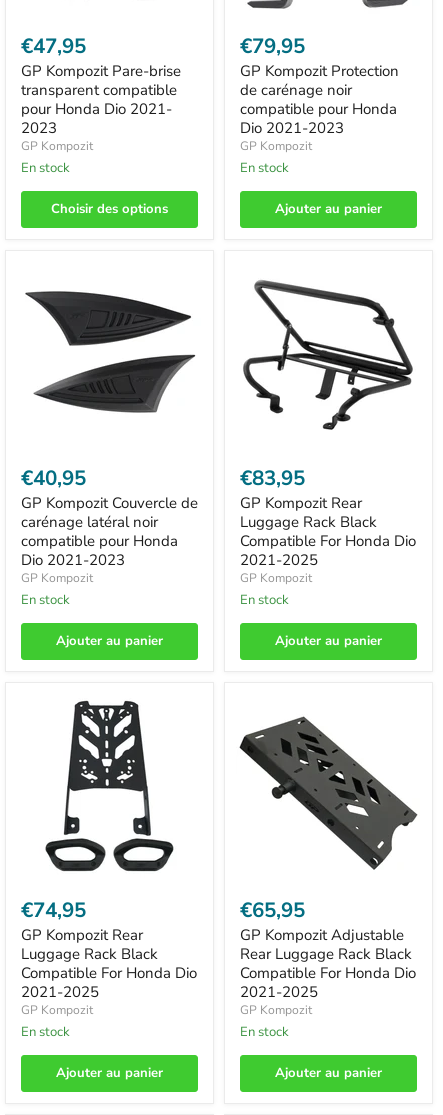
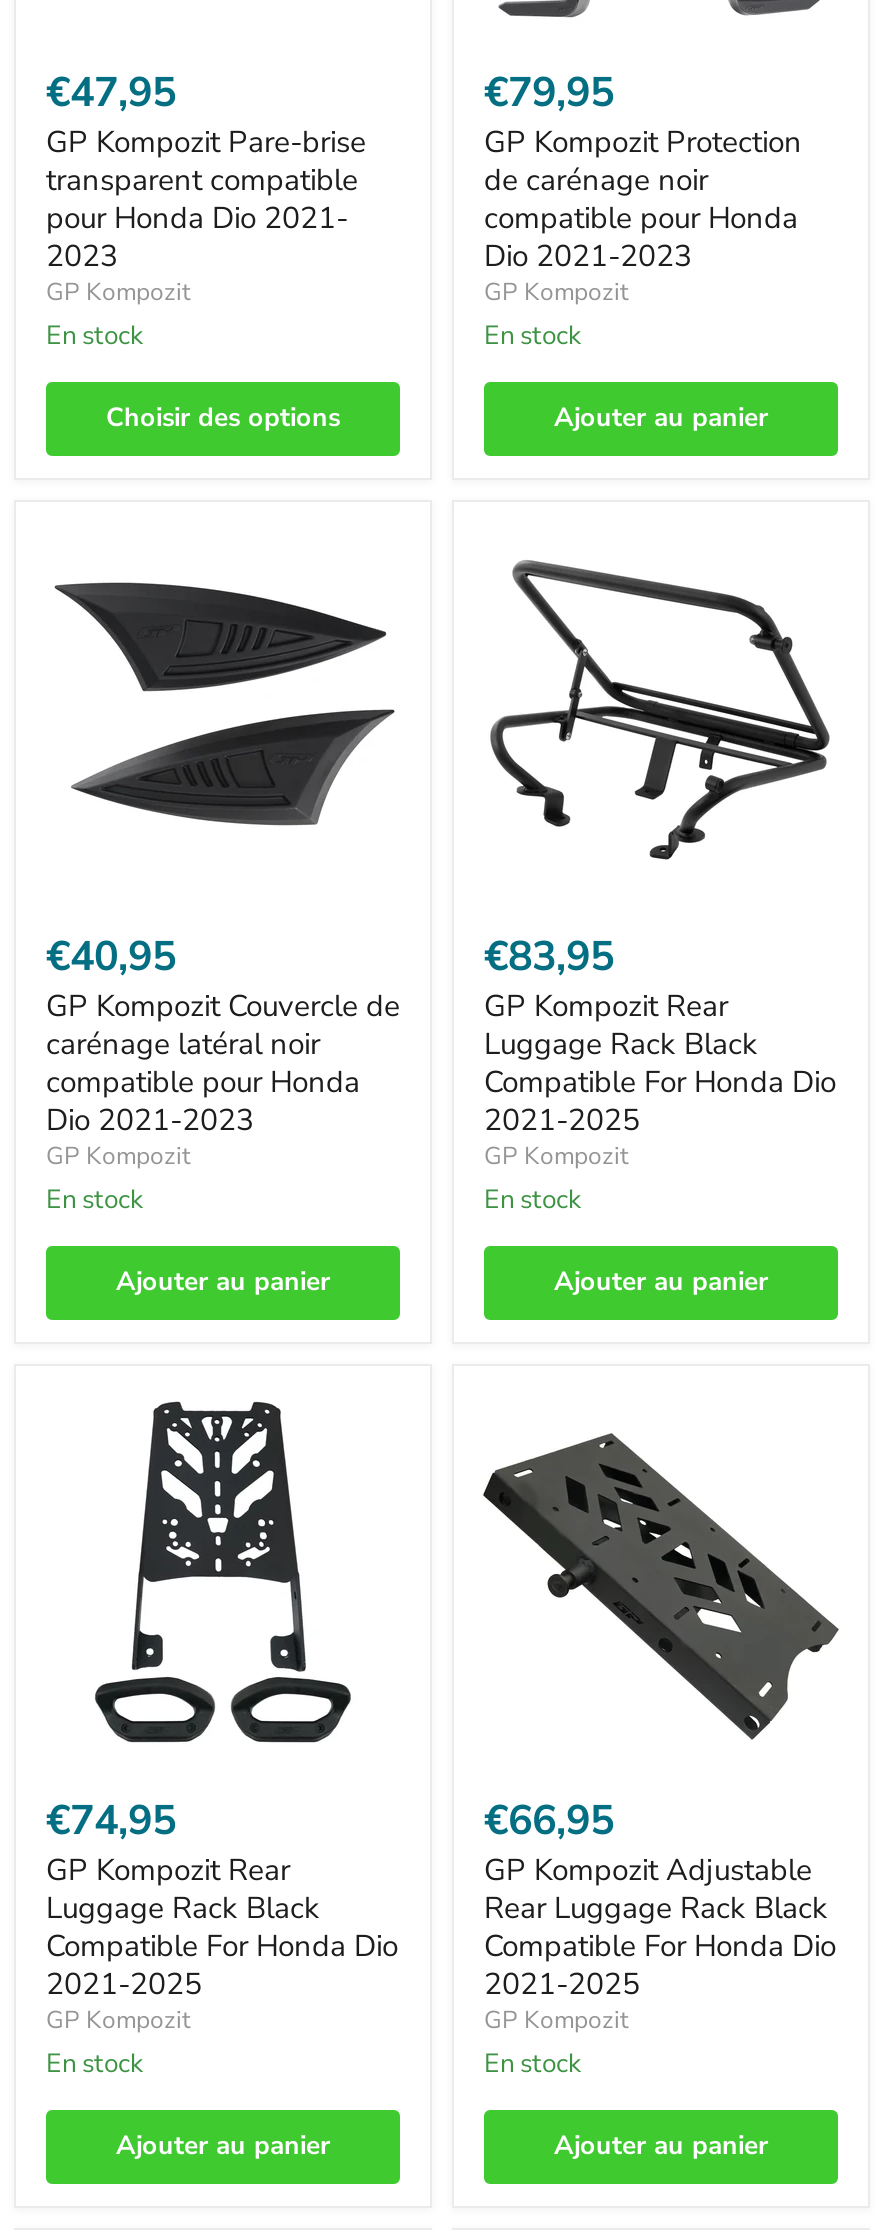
[240,896,305,924] €65,95 -> [484,1792,614,1848] €66,95

